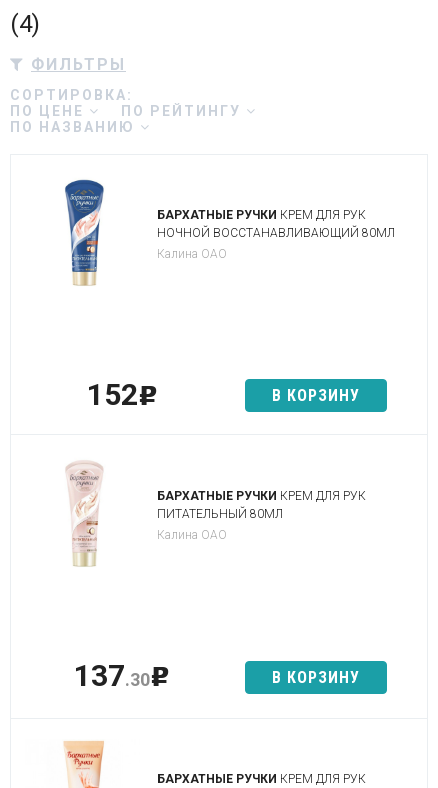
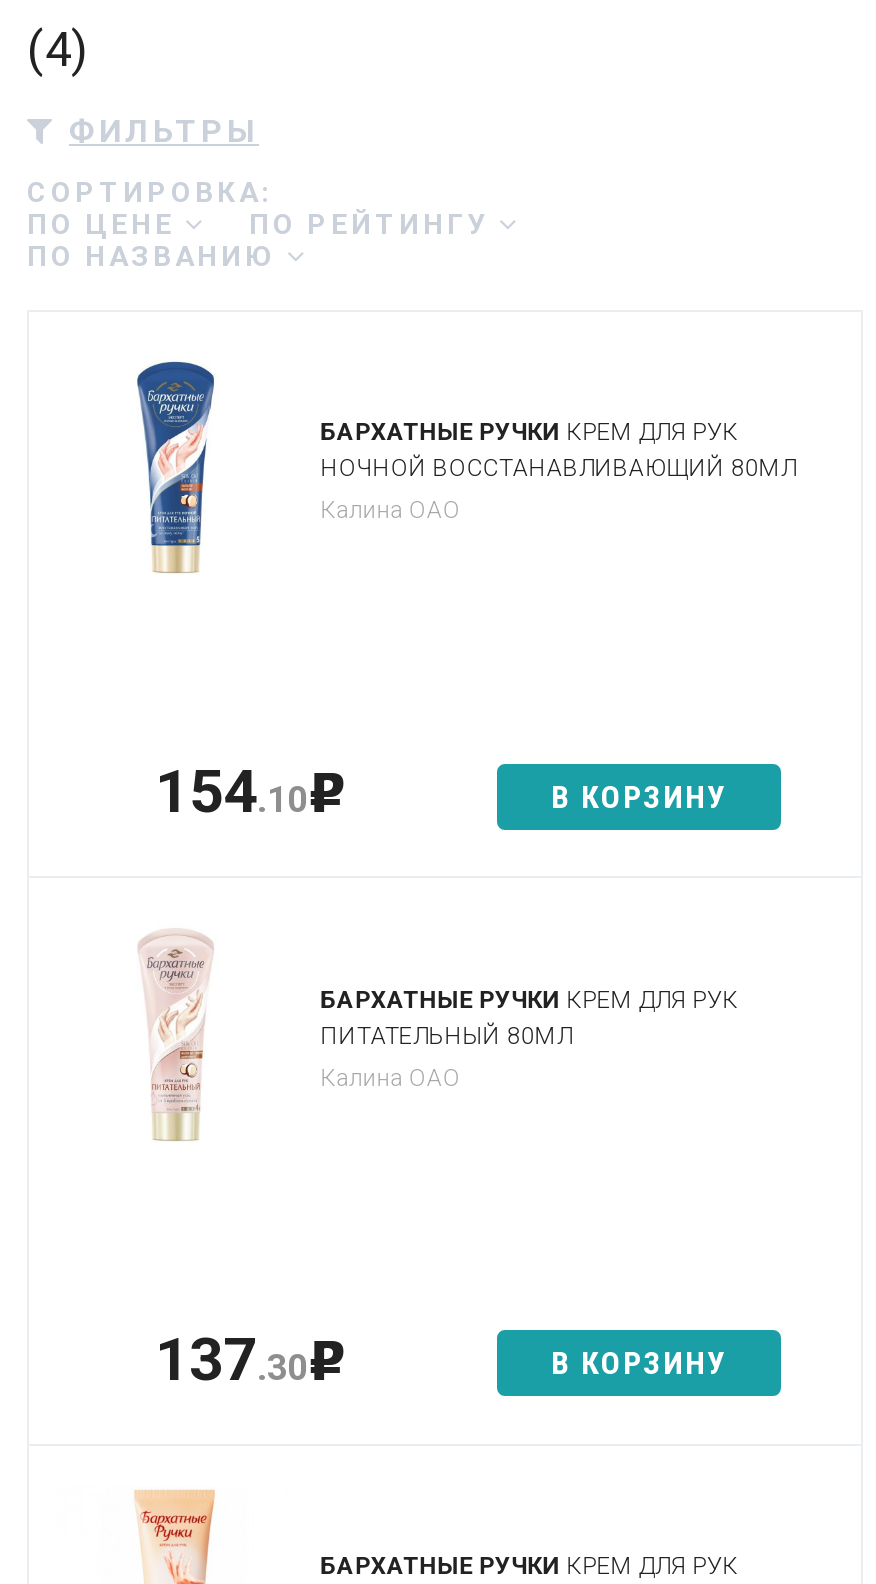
[86,377,157,412] 152p -> [155,757,347,827] 154.10p

